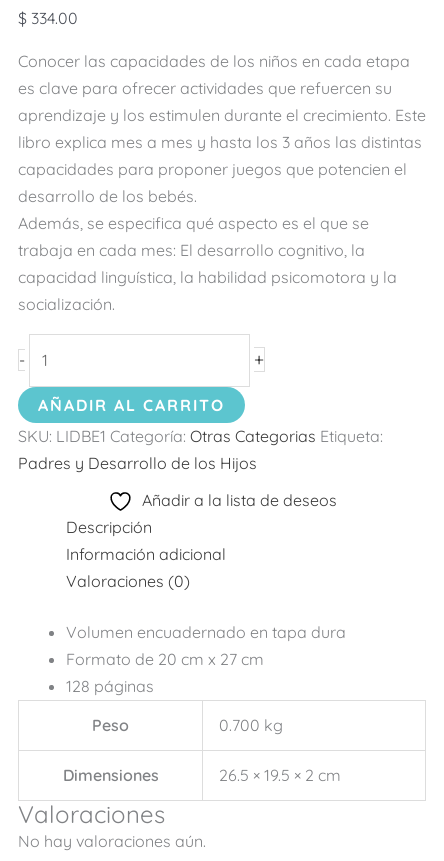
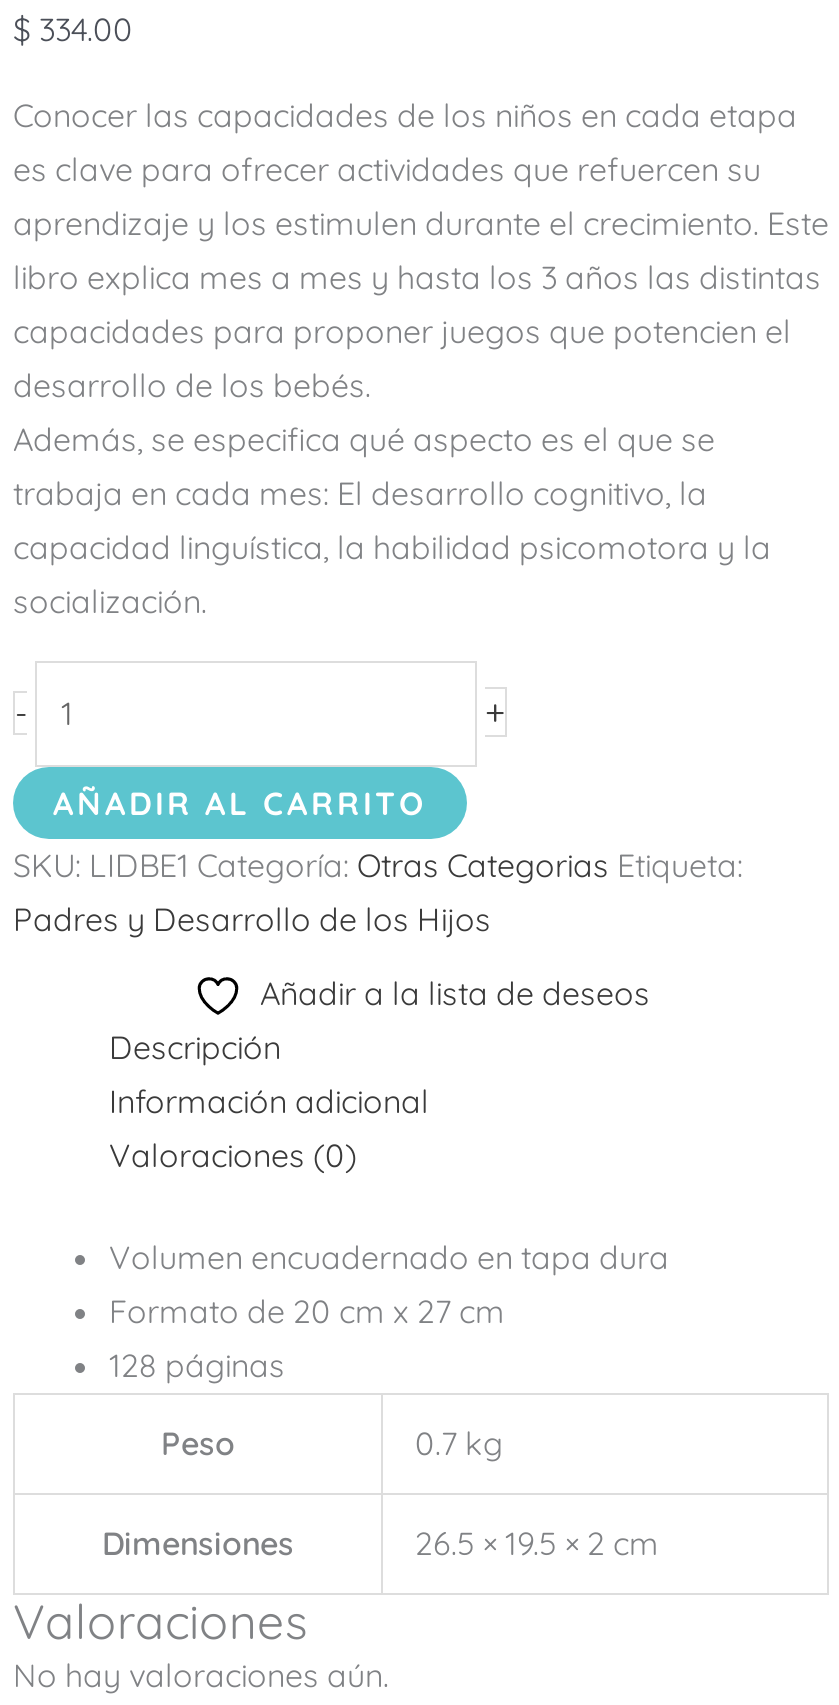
[219,715,283,735] 0.700 kg -> [415,1424,503,1464] 0.7 kg

